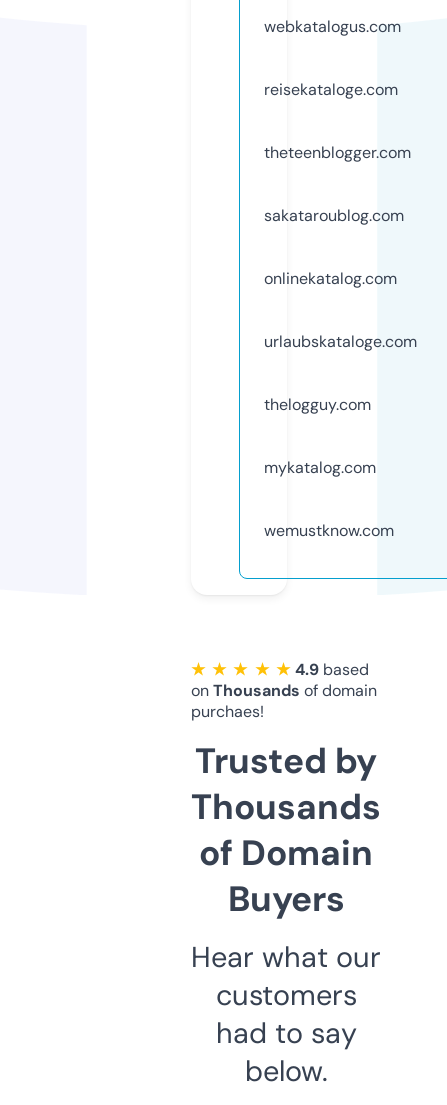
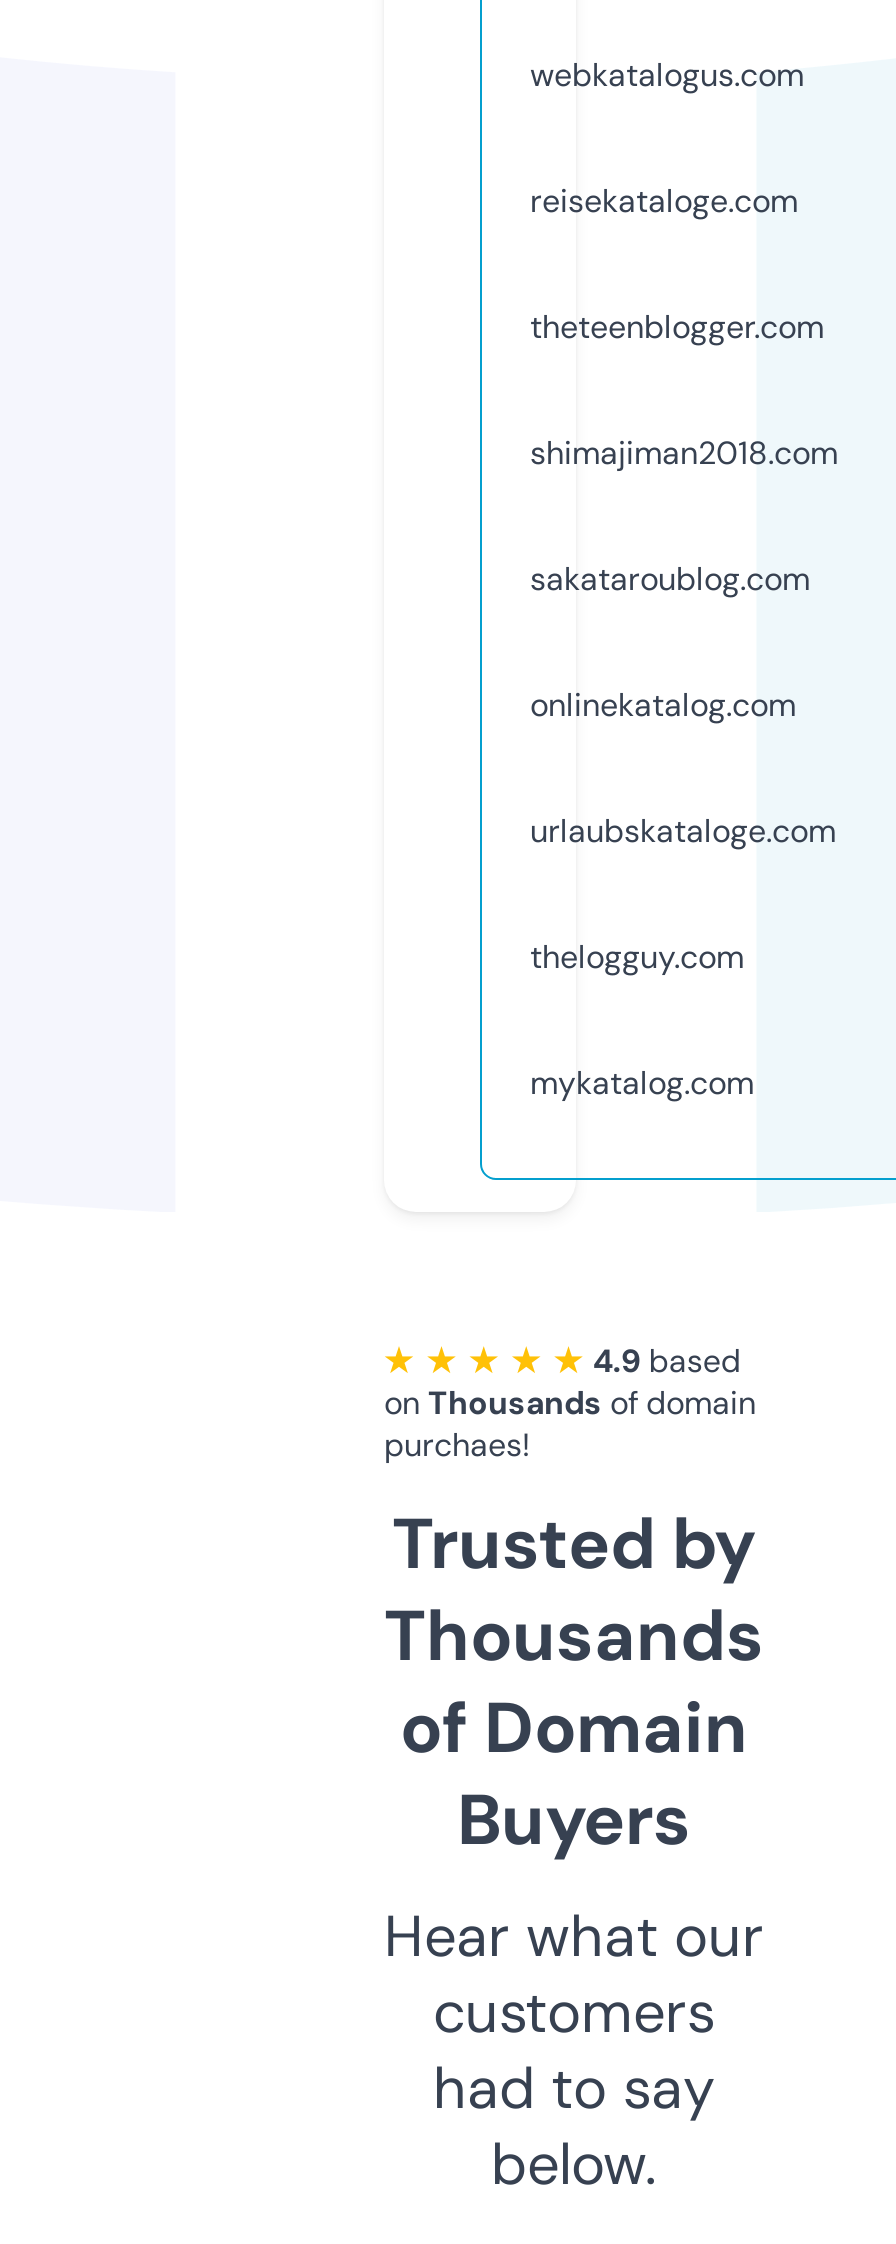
none -> [530,432,838,474] shimajiman2018.com
moved [264,205,417,478] -> [530,558,836,1104]: sakataroublog.com | onlinekatalog.com | urlaubskataloge.com | thelogguy.com | mykatalog.com
[264,520,394,541] wemustknow.com -> none

